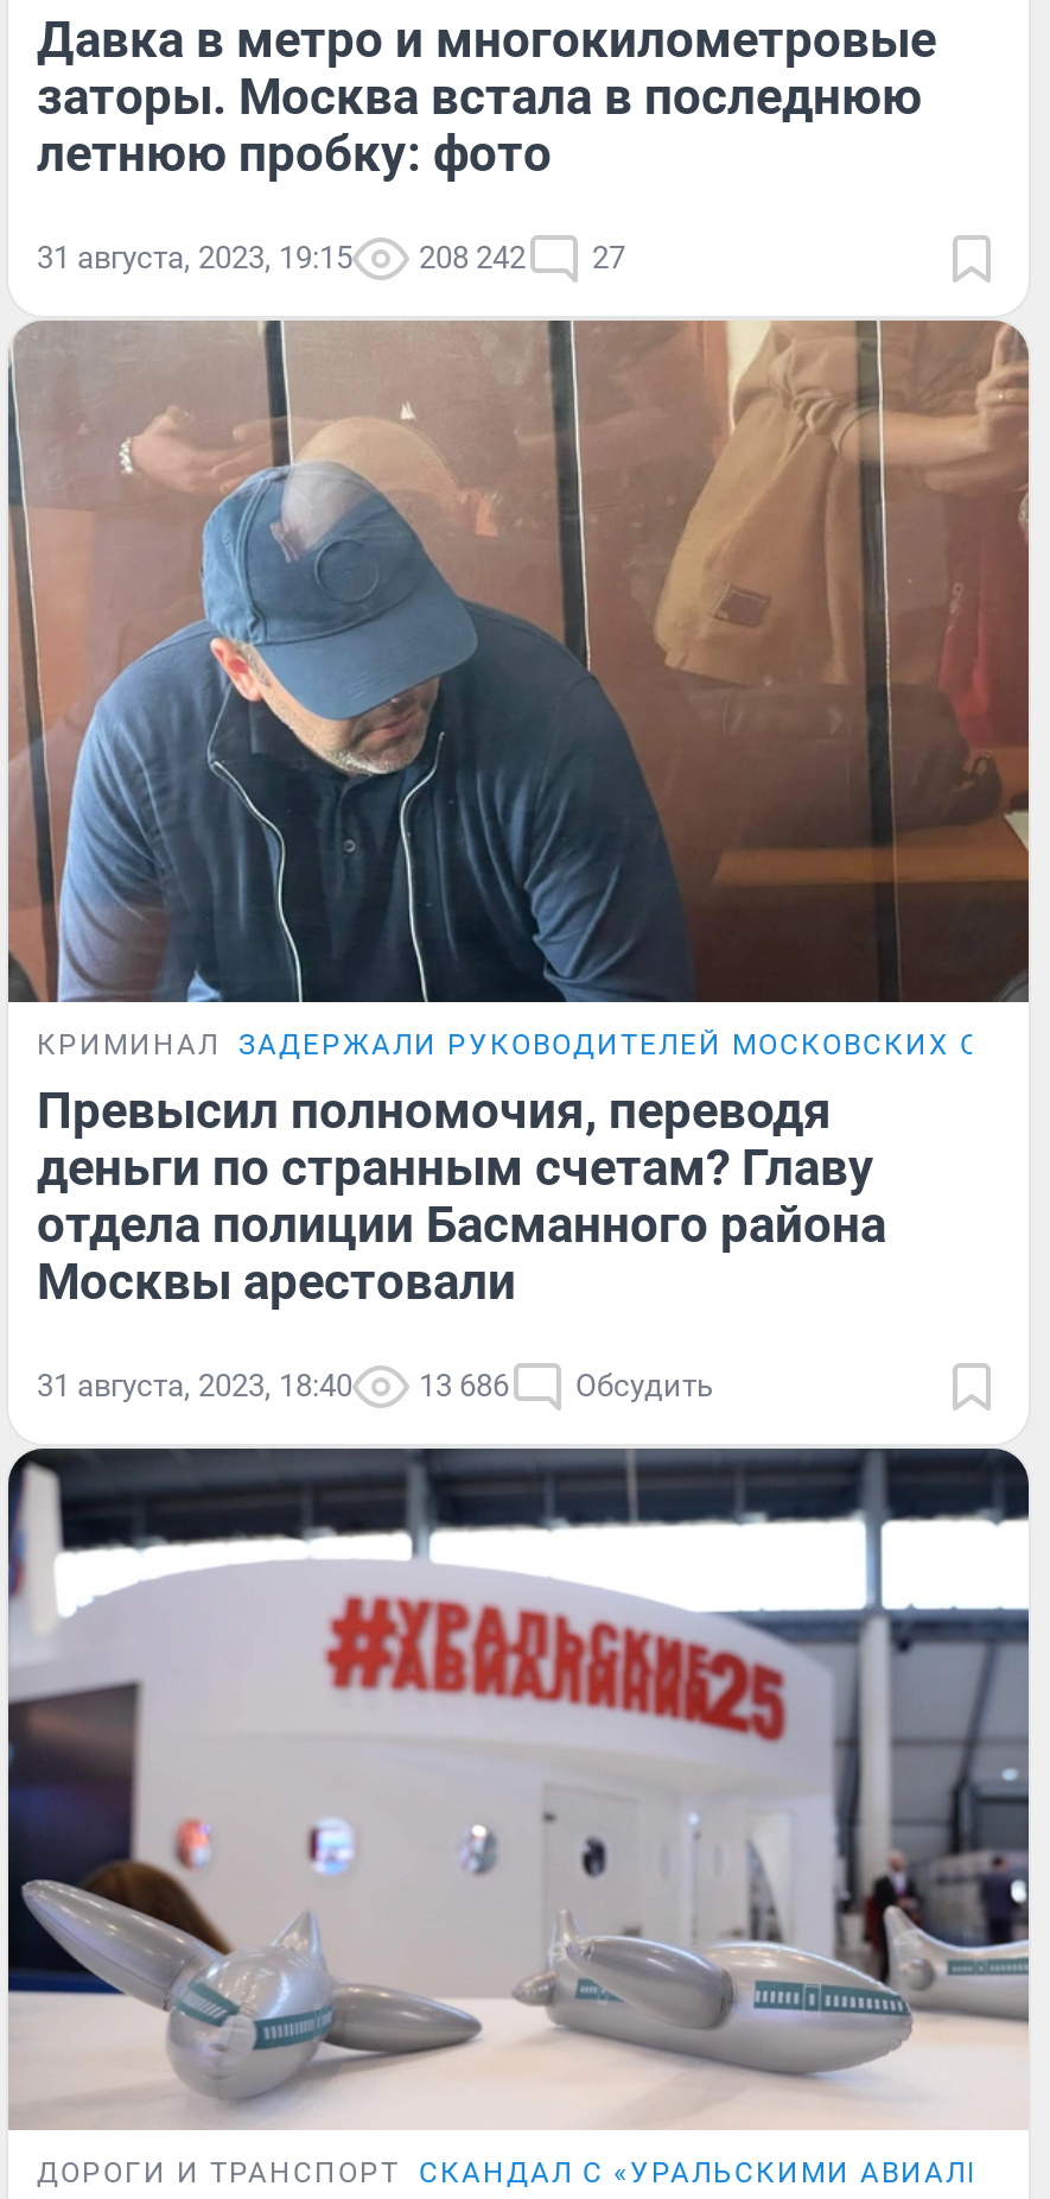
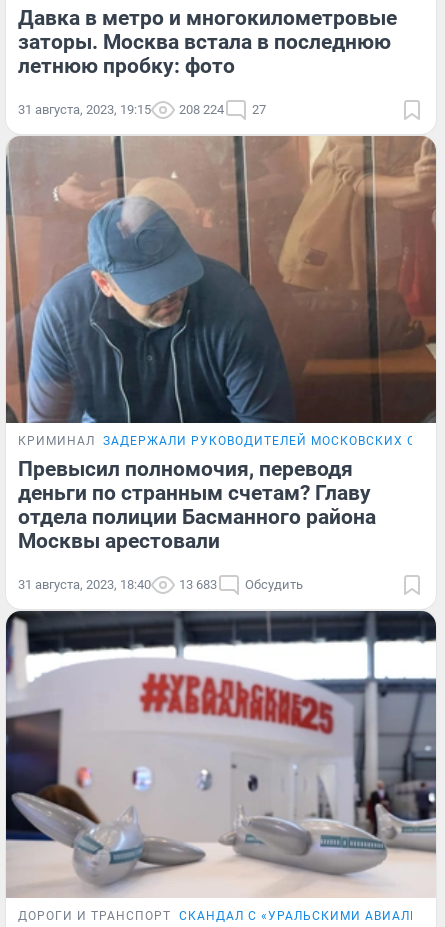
[37,240,625,276] 31 августа, 2023, 19:15 208 242 27 -> [18,102,266,117] 31 августа, 2023, 19:15 208 224 27
[37,1368,713,1403] 31 августа, 2023, 18:40 13 686 Обсудить -> [18,577,303,592] 31 августа, 2023, 18:40 13 683 Обсудить

